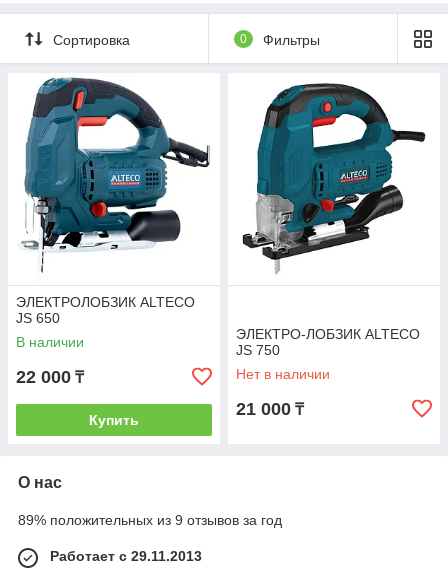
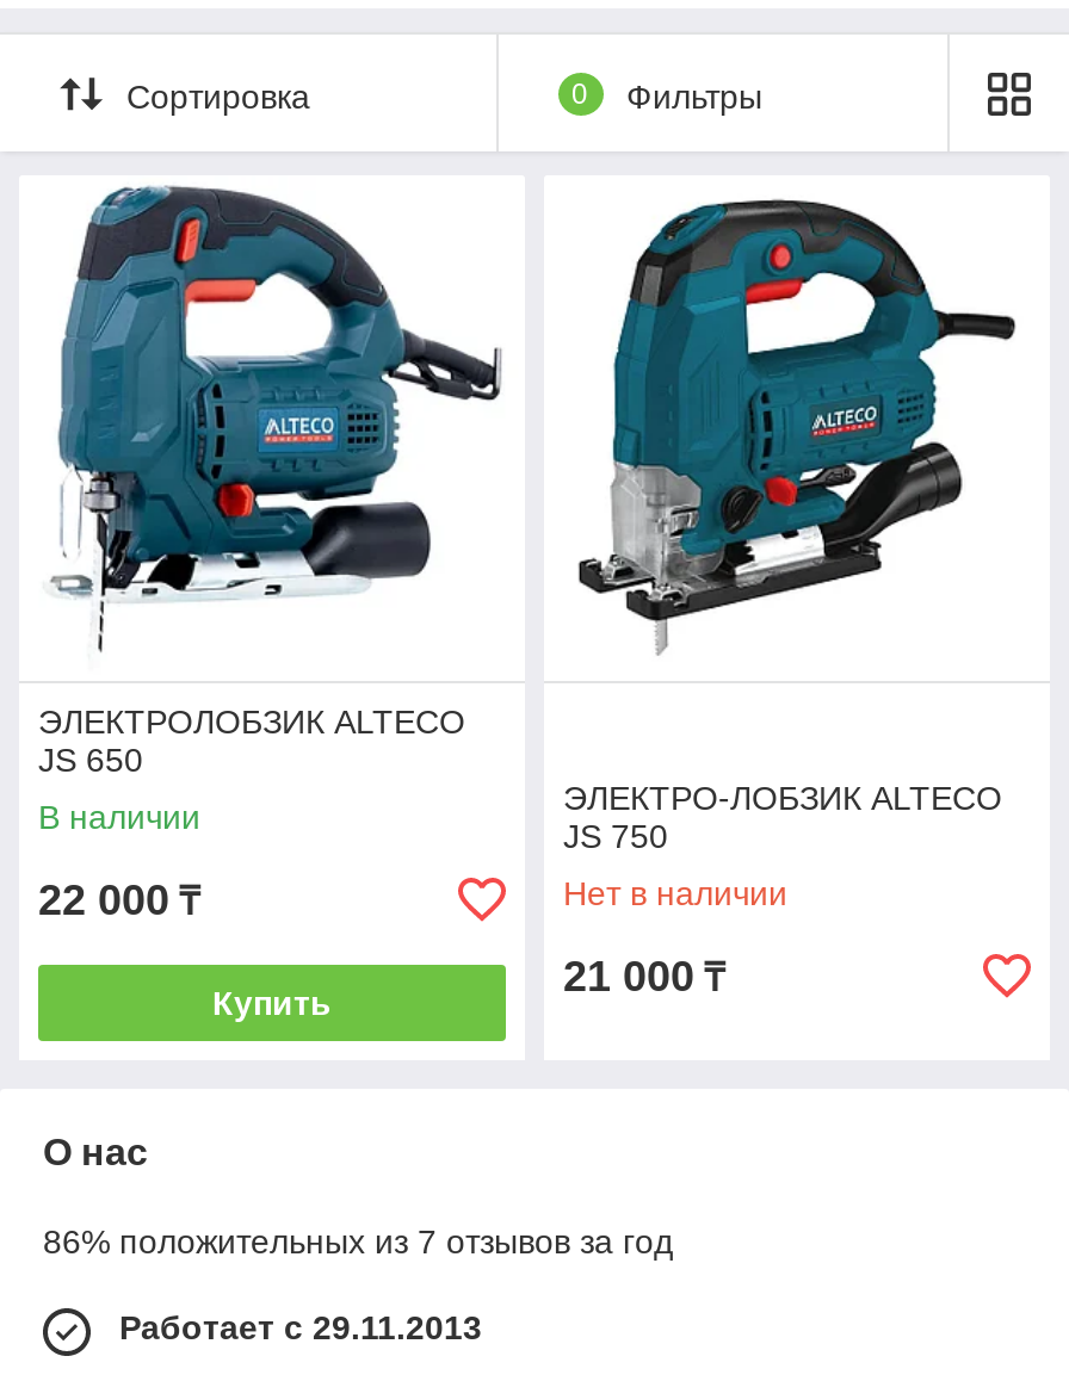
[18,512,282,528] 89% положительных из 9 отзывов за год -> [43,1222,673,1261] 86% положительных из 7 отзывов за год

